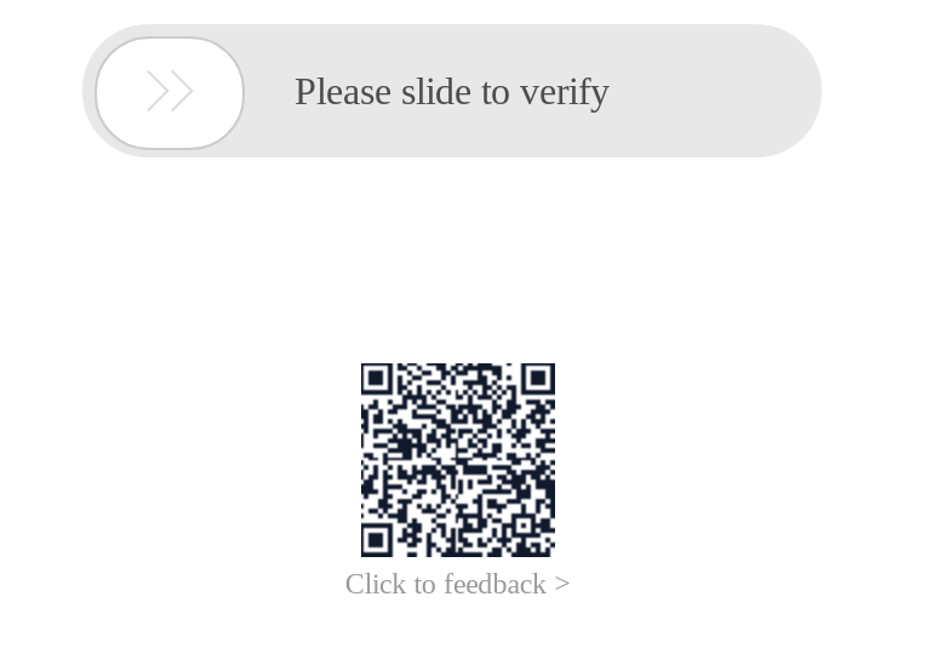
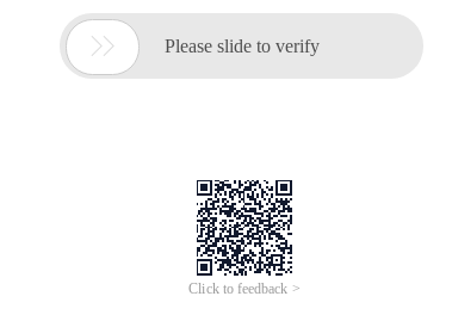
[359,361,558,560] [image] -> [196,180,293,277] [image]

